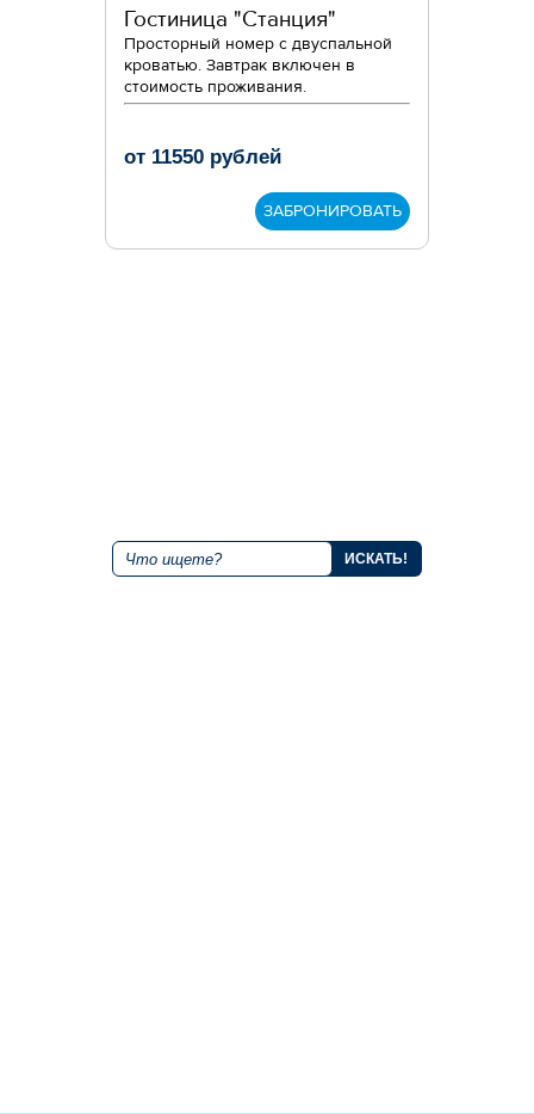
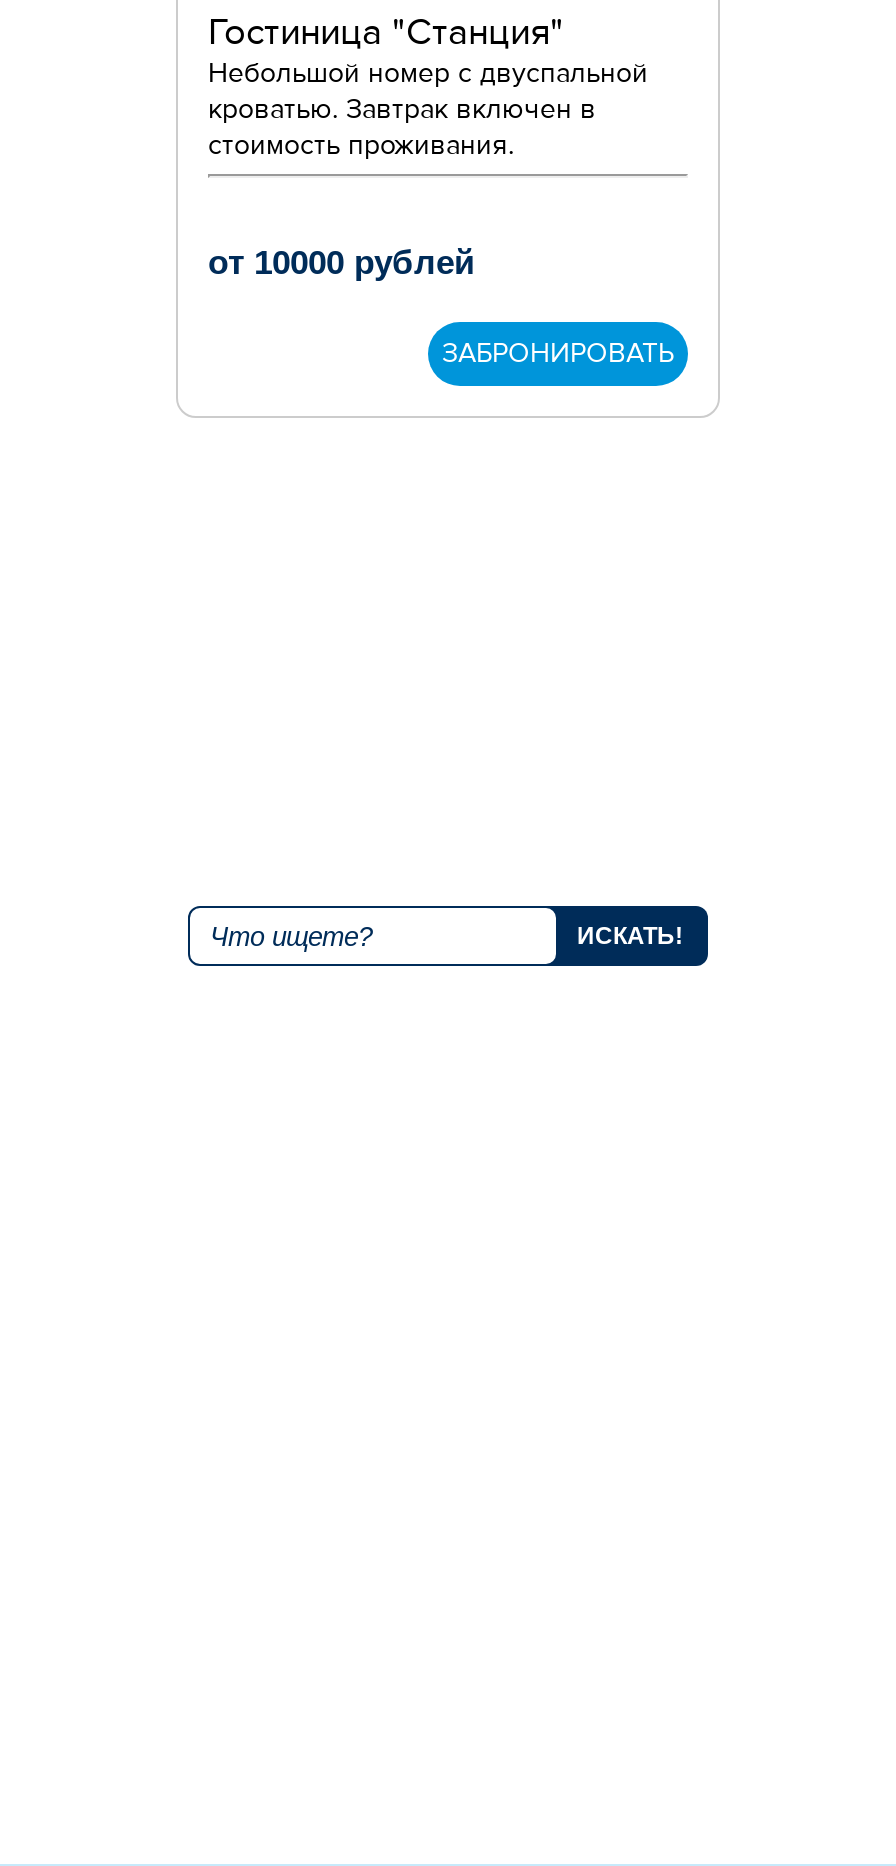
[124,33,392,54] Просторный номер с двуспальной -> [208,55,648,91] Небольшой номер с двуспальной
[124,146,281,169] от 11550 рублей -> [208,245,474,283] от 10000 рублей

